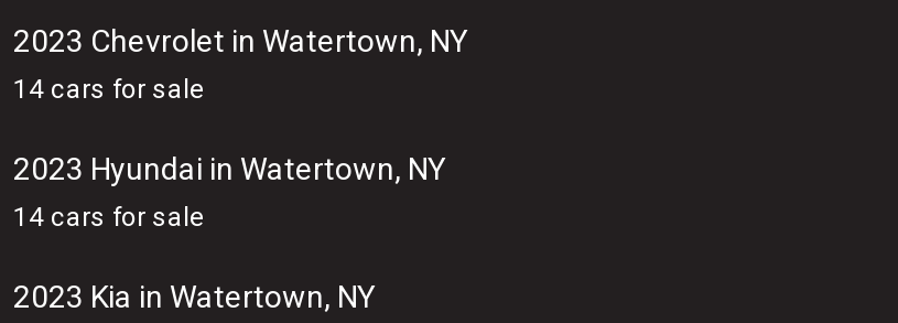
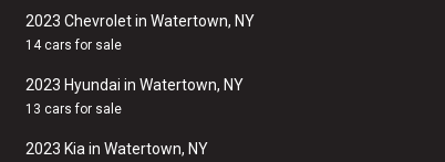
[13,202,205,233] 14 cars for sale -> [25,101,122,117] 13 cars for sale

